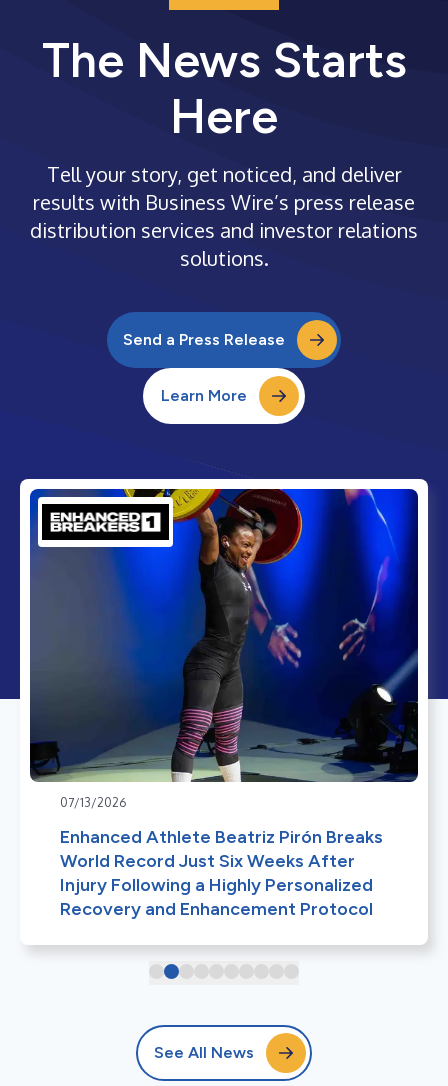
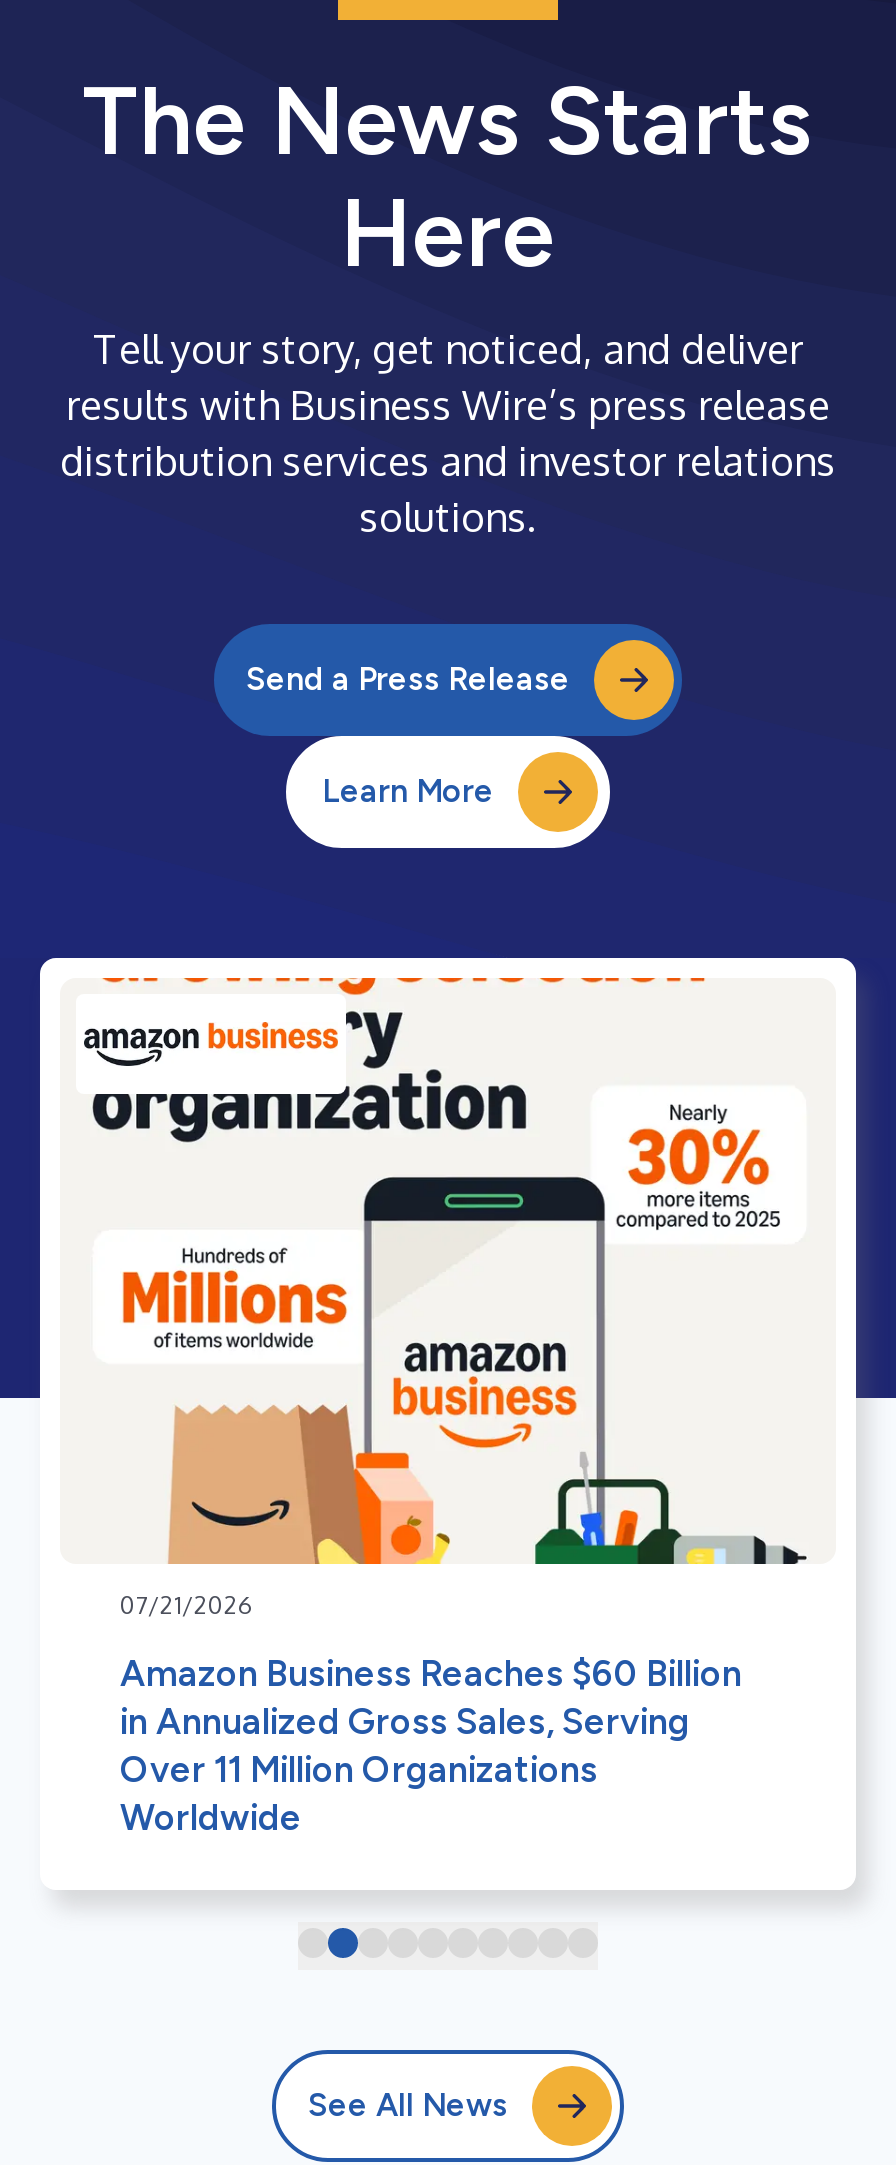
[29,488,419,810] [image] | 07/13/2026 -> [60,976,836,1620] [image] | 07/21/2026
[60,826,383,920] Enhanced Athlete Beatriz Pirón Breaks | World Record Just Six Weeks After | Injury Following a Highly Personalized | Recovery and Enhancement Protocol -> [120,1652,742,1840] Amazon Business Reaches $60 Billion | in Annualized Gross Sales, Serving | Over 11 Million Organizations | Worldwide

